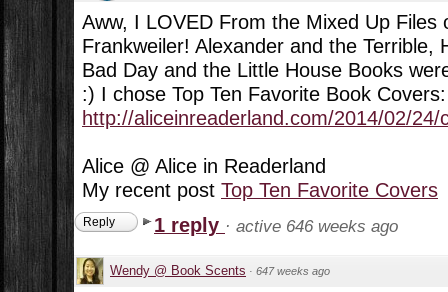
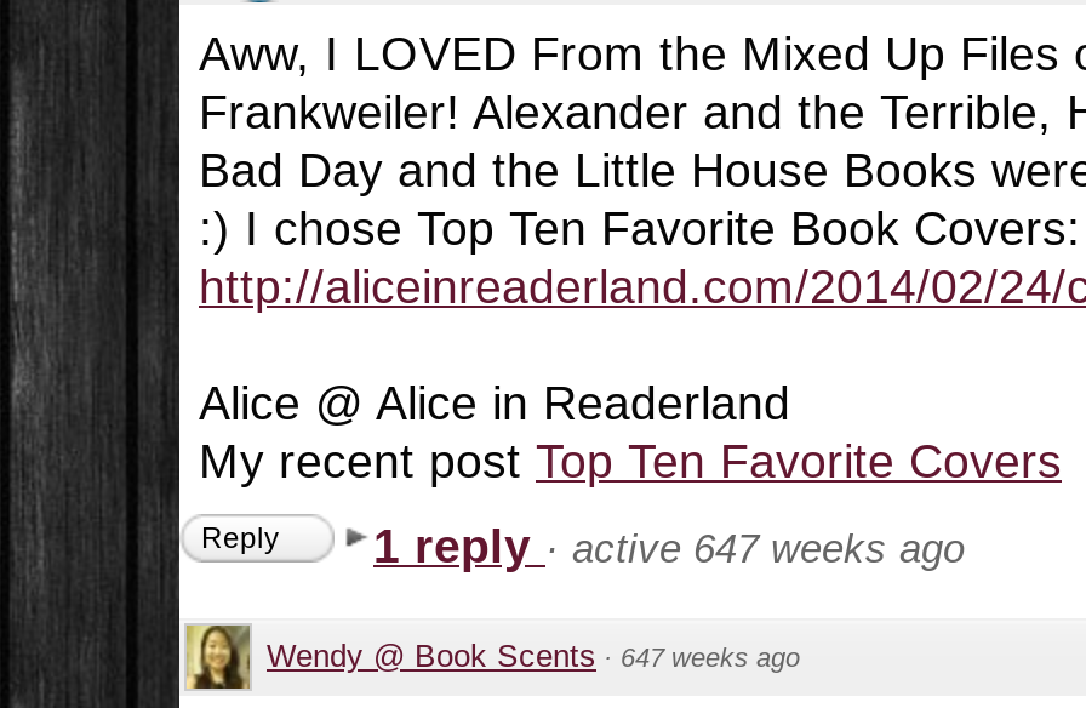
[154,214,398,236] 1 reply · active 646 weeks ago -> [373,519,965,572] 1 reply · active 647 weeks ago

